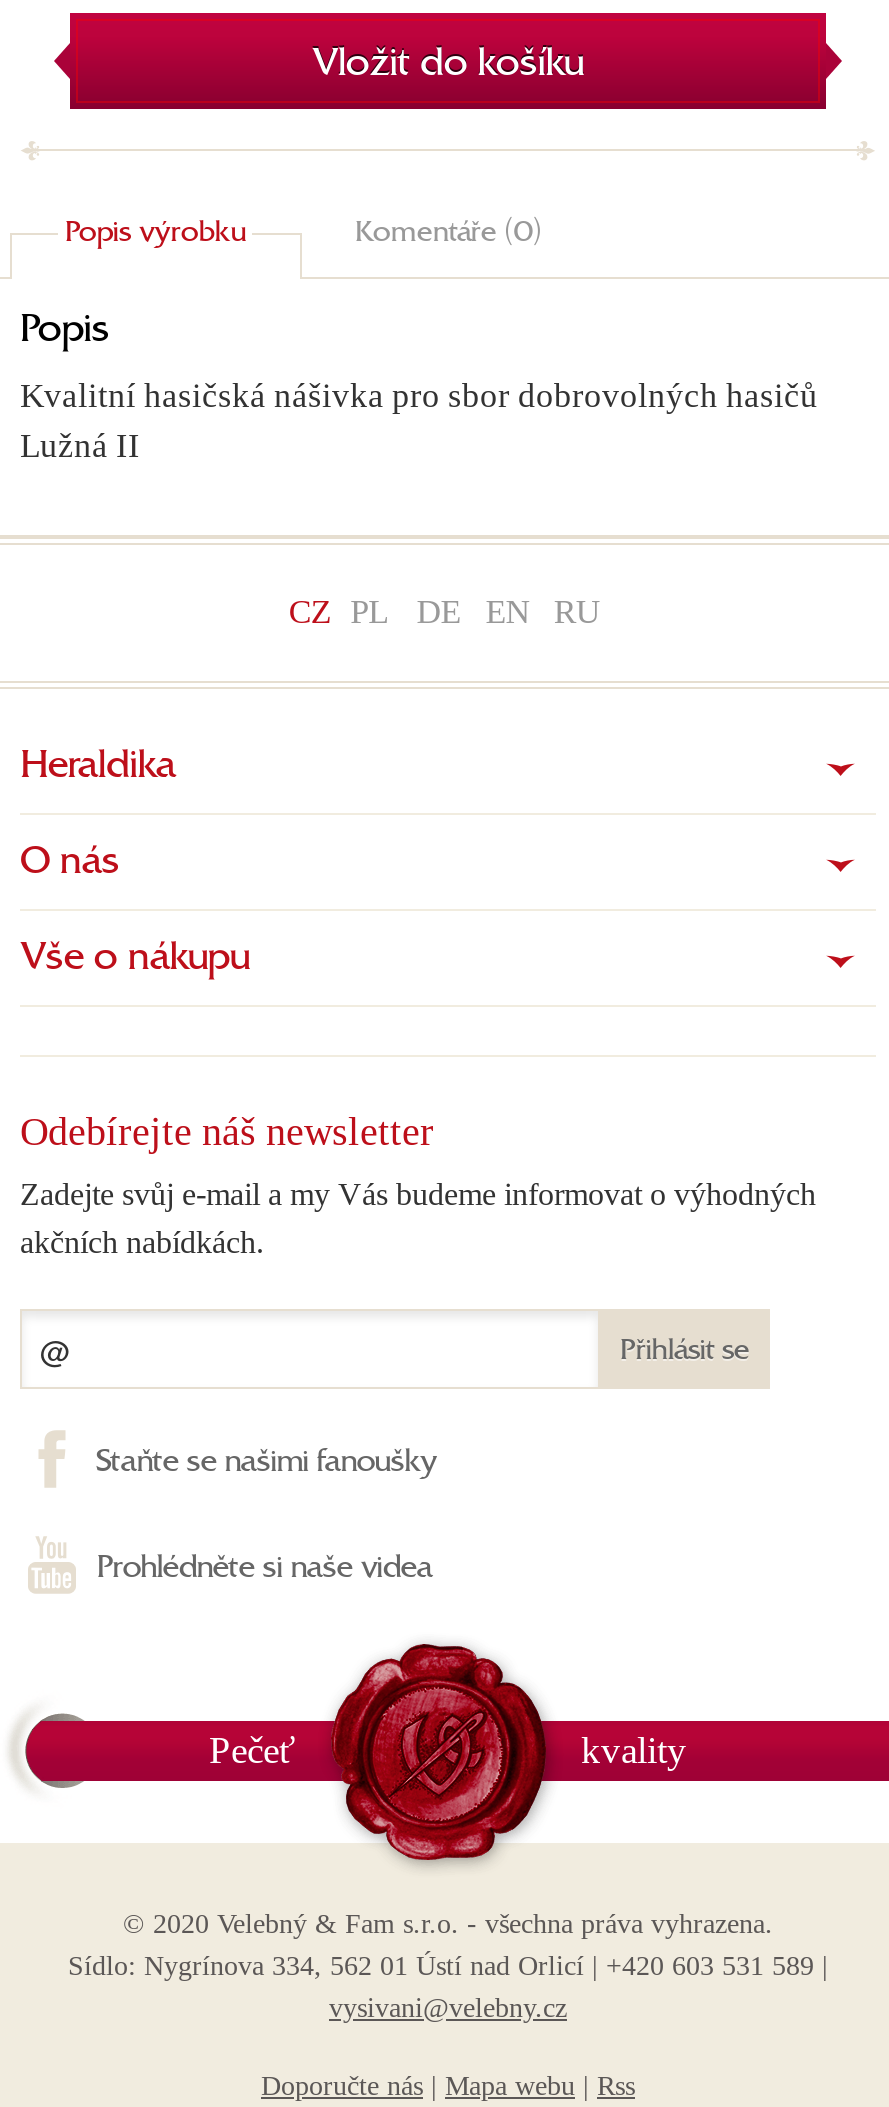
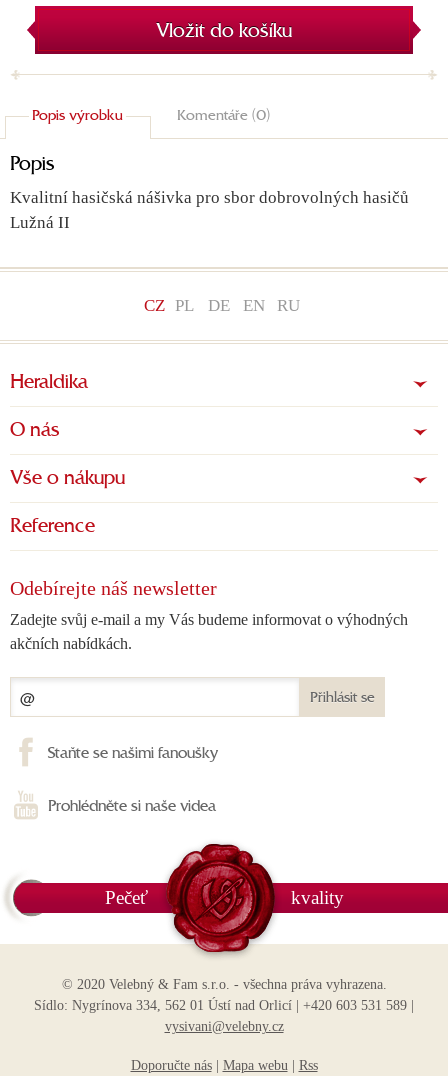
none -> [10,517,95,537] Reference

